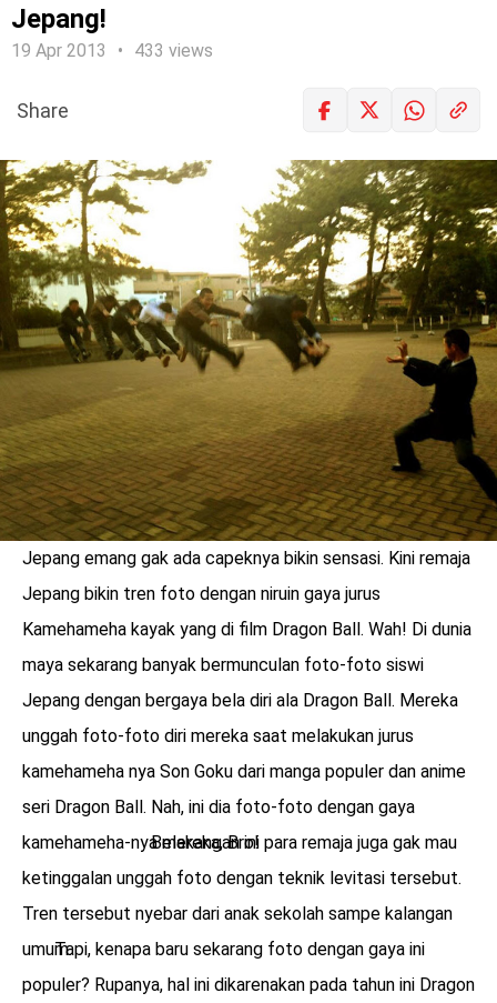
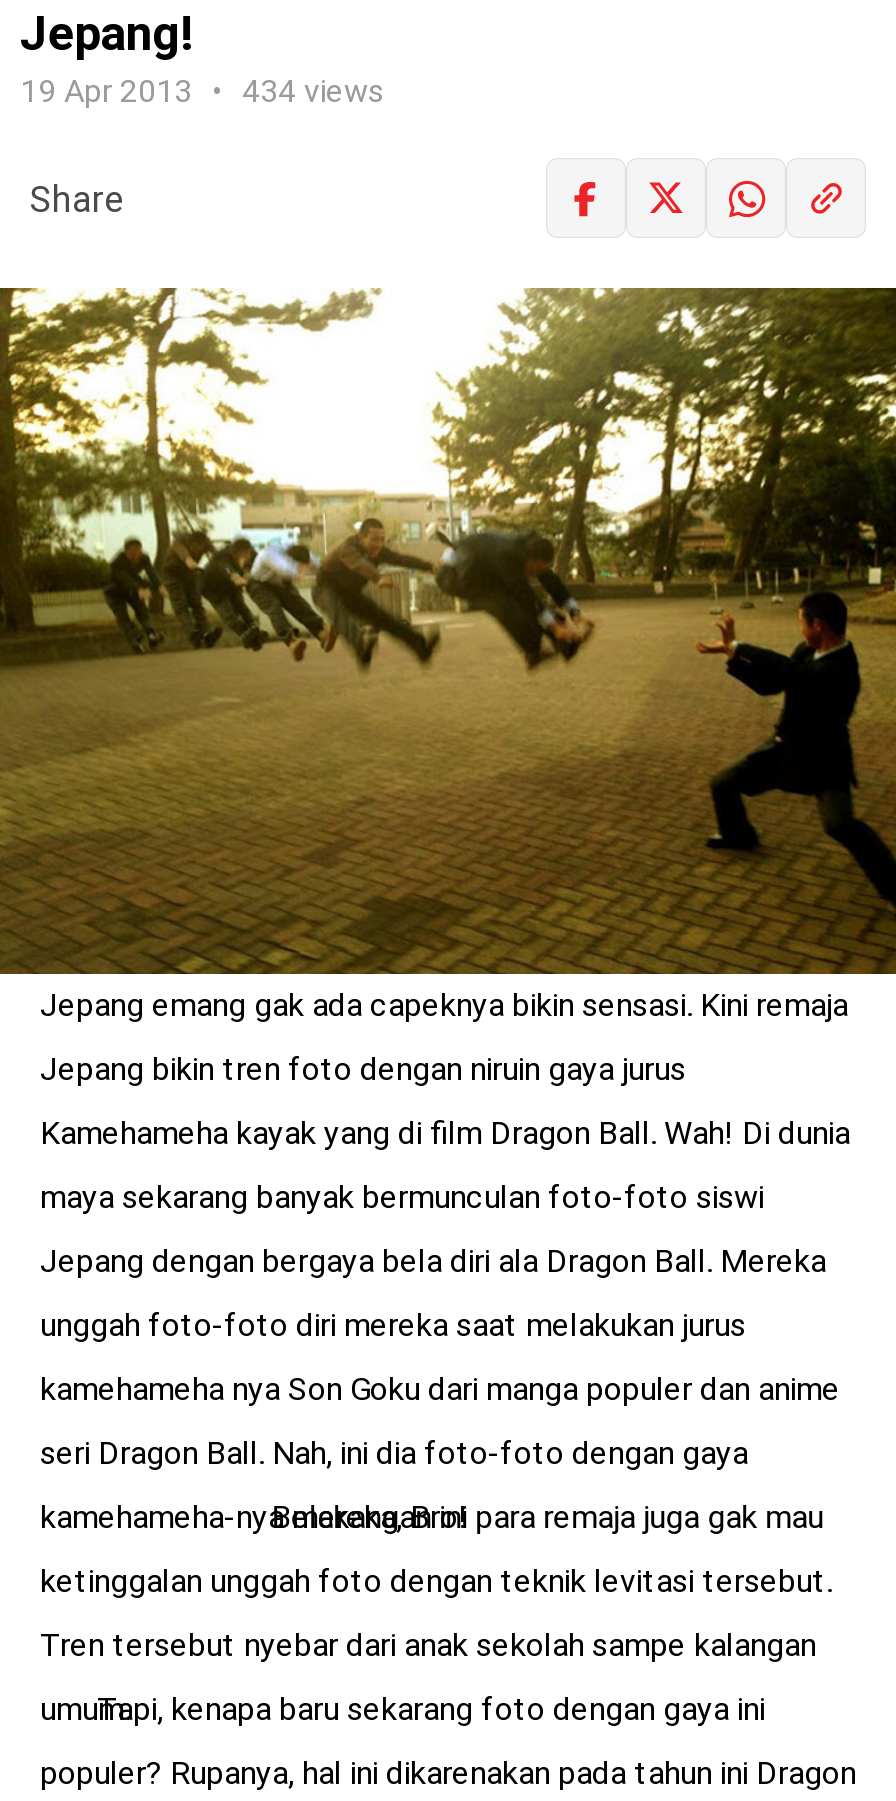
[11,40,213,61] 19 Apr 2013 433 views -> [20,72,384,110] 19 Apr 2013 434 views

